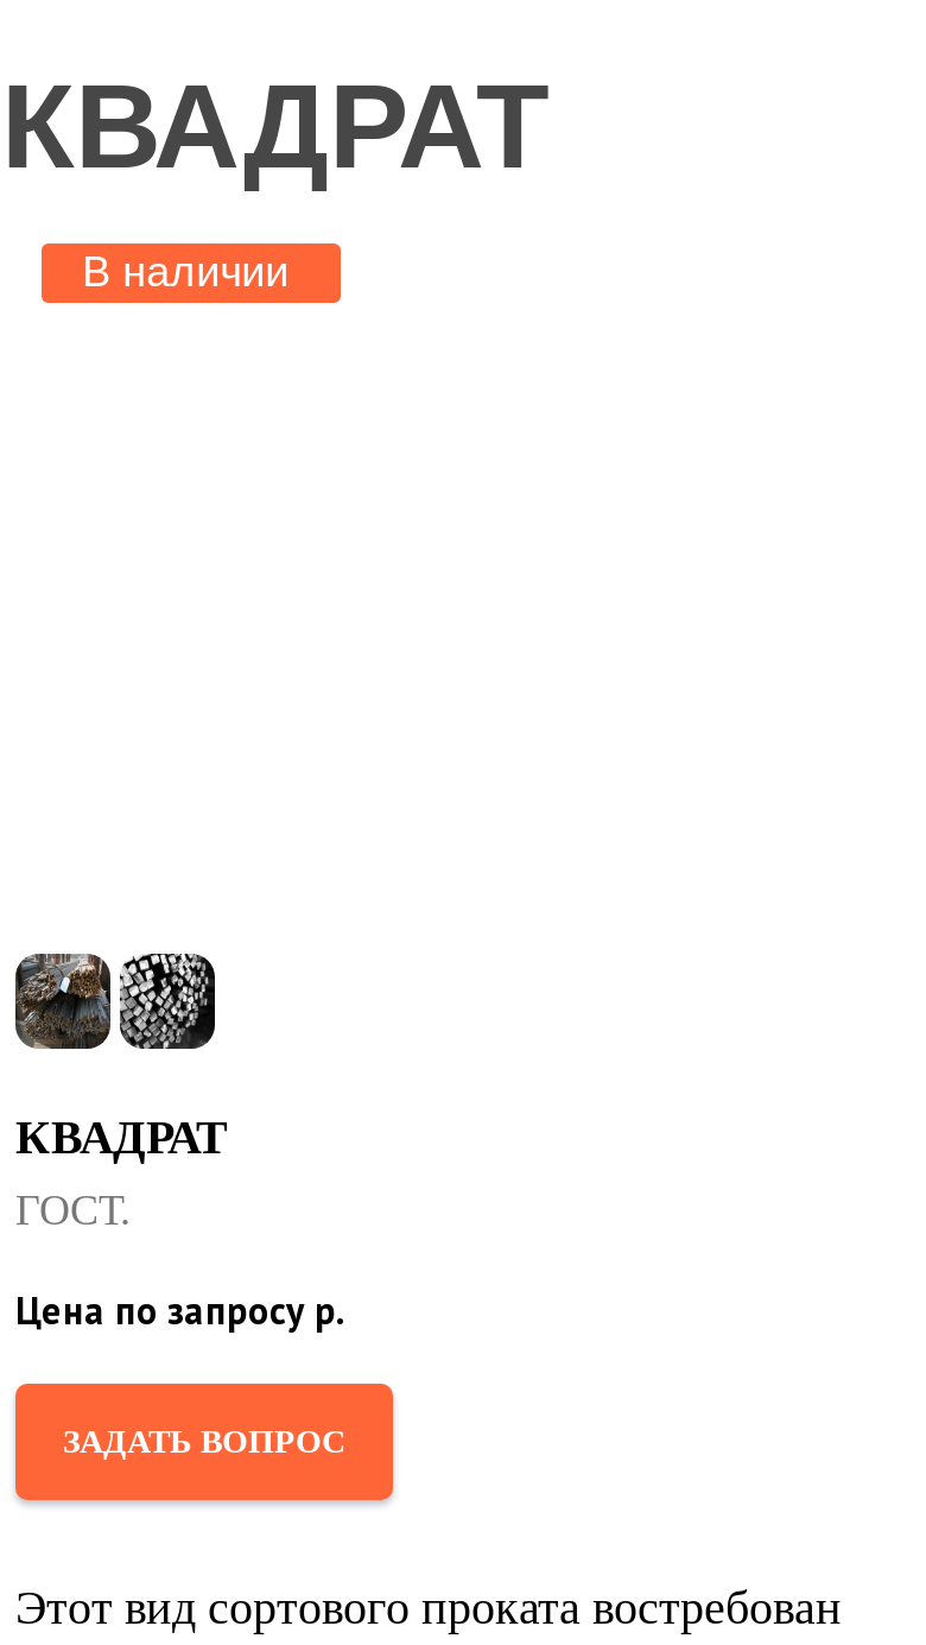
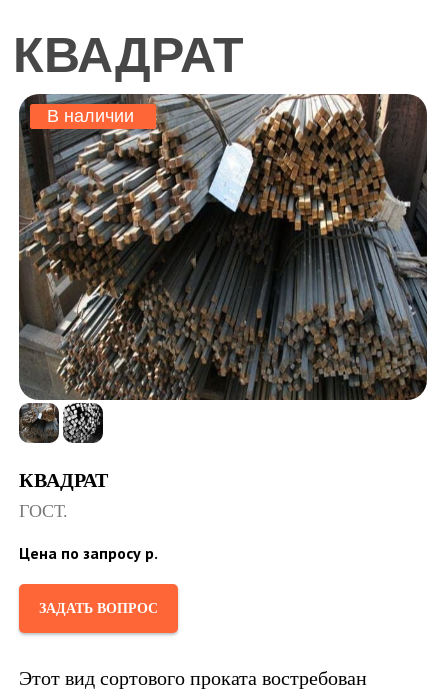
none -> [18,93,428,401] [image]

